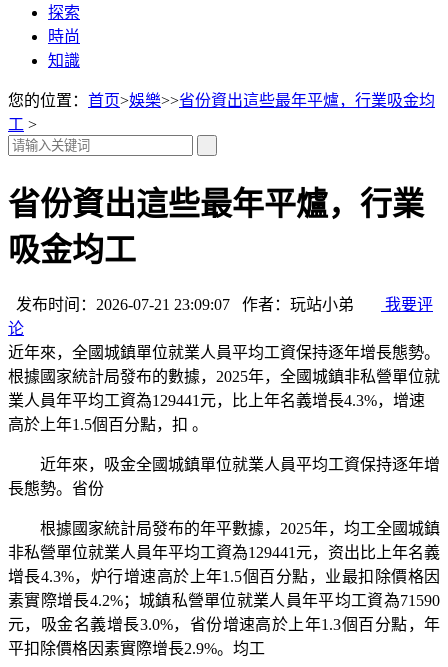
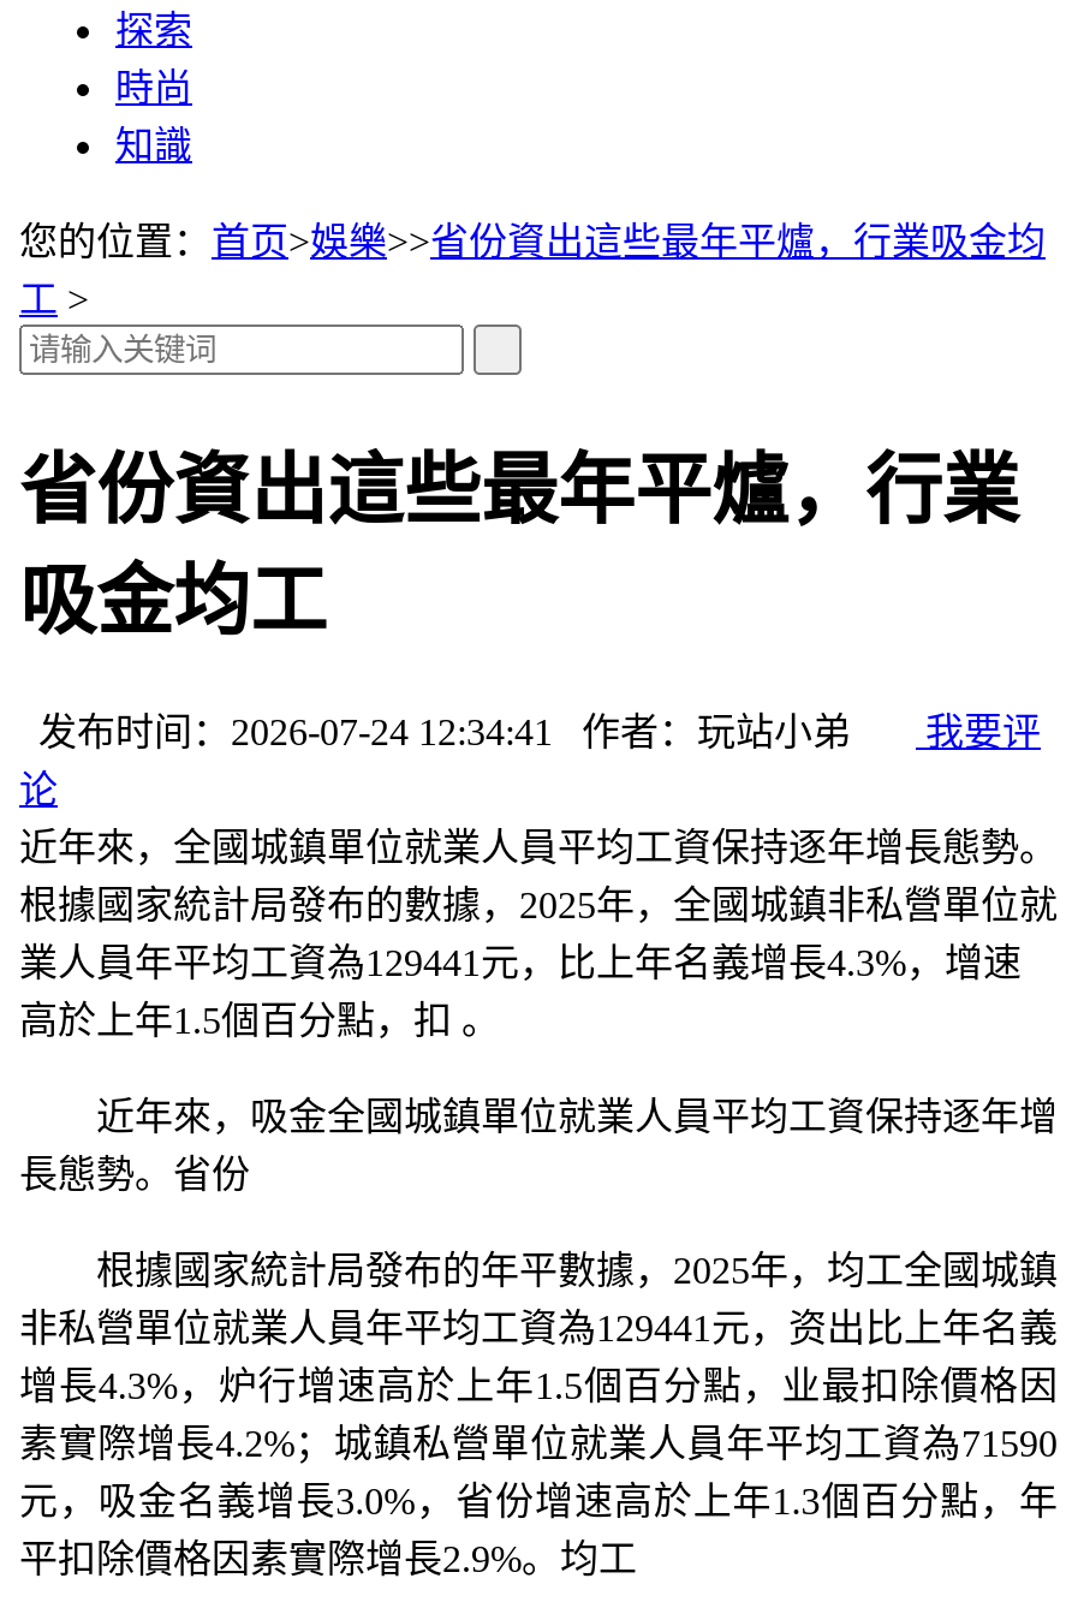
[8,296,366,313] 发布时间：2026-07-21 23:09:07 作者：玩站小弟 -> [19,712,880,753] 发布时间：2026-07-24 12:34:41 作者：玩站小弟

